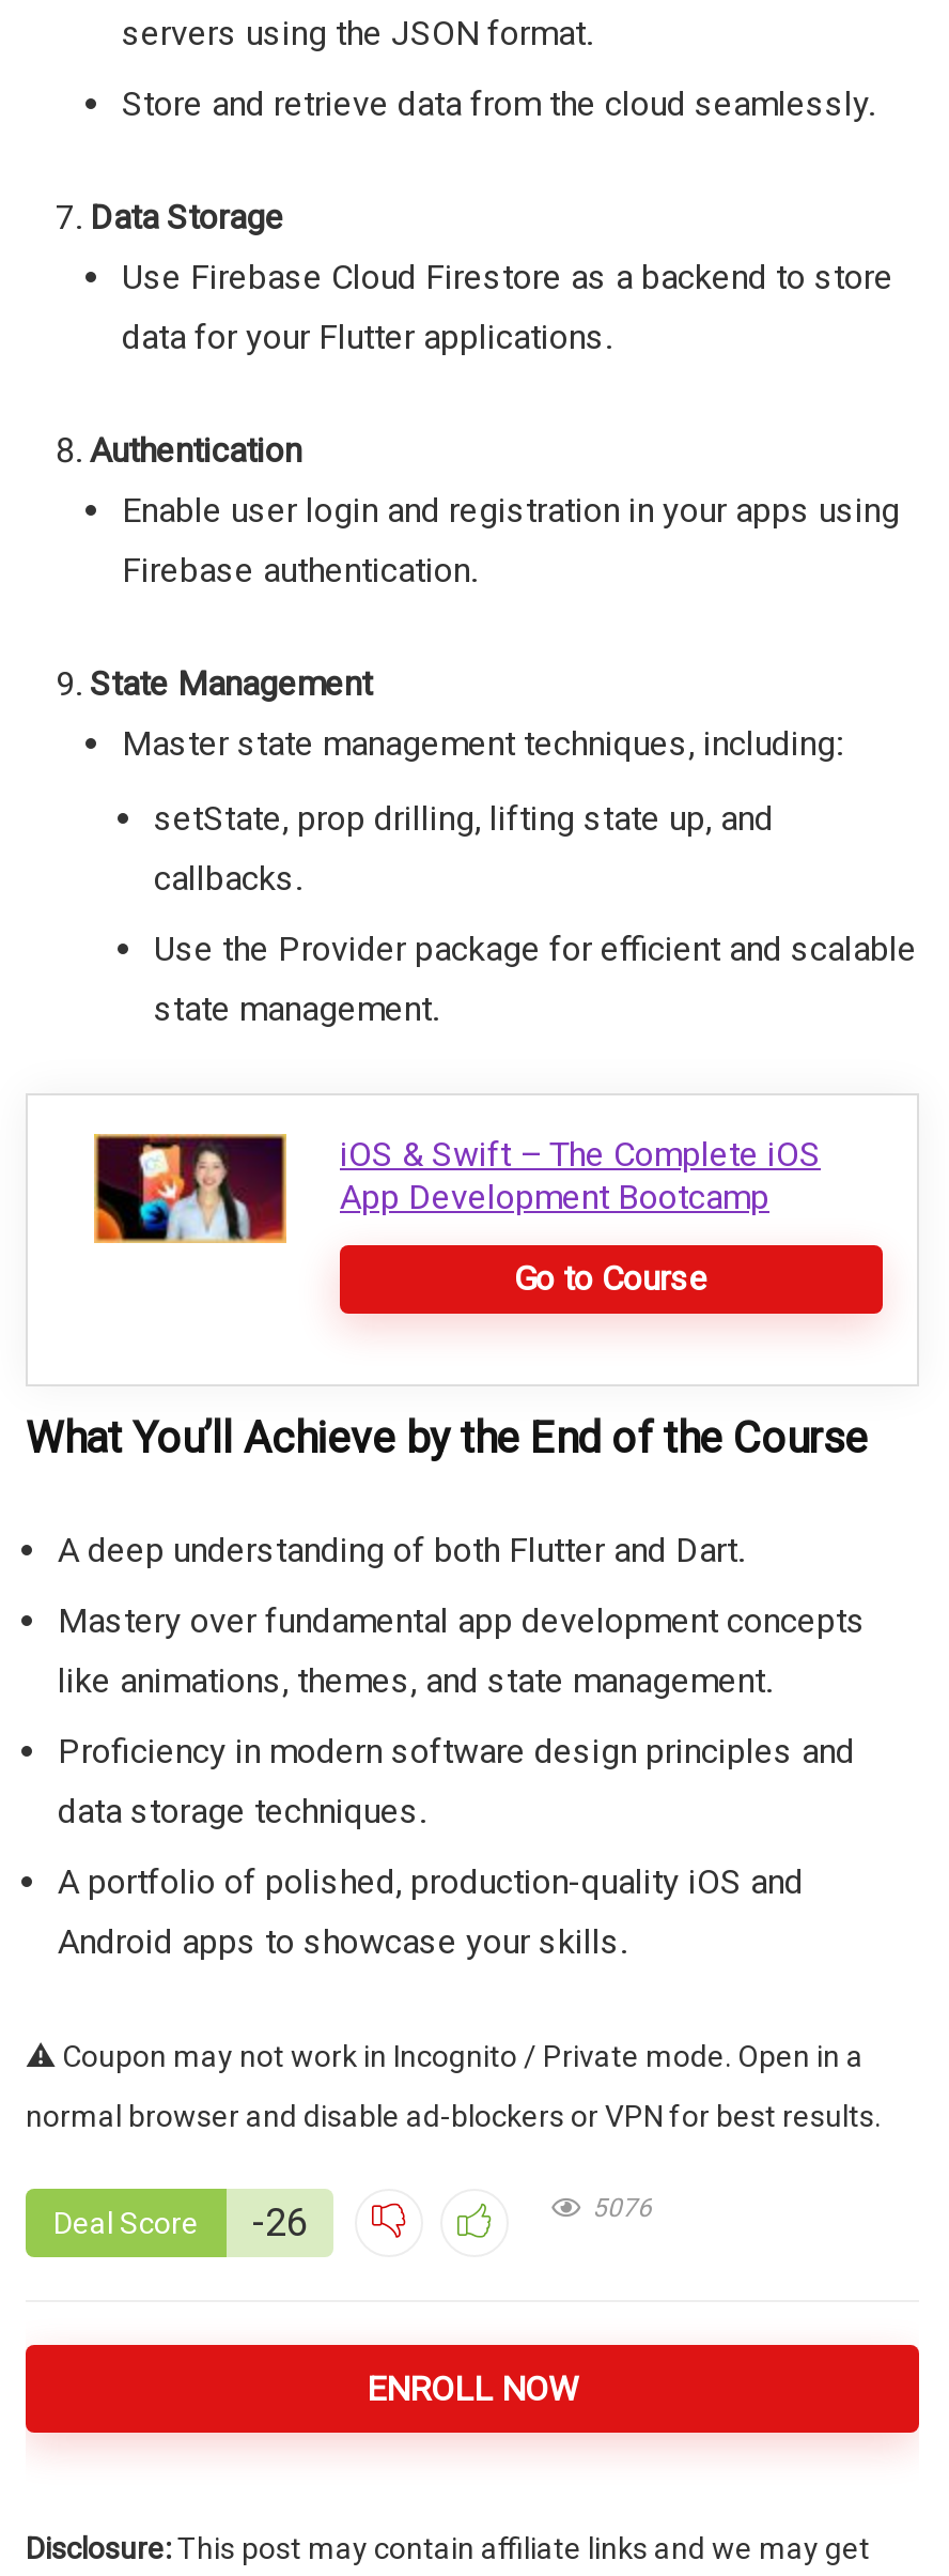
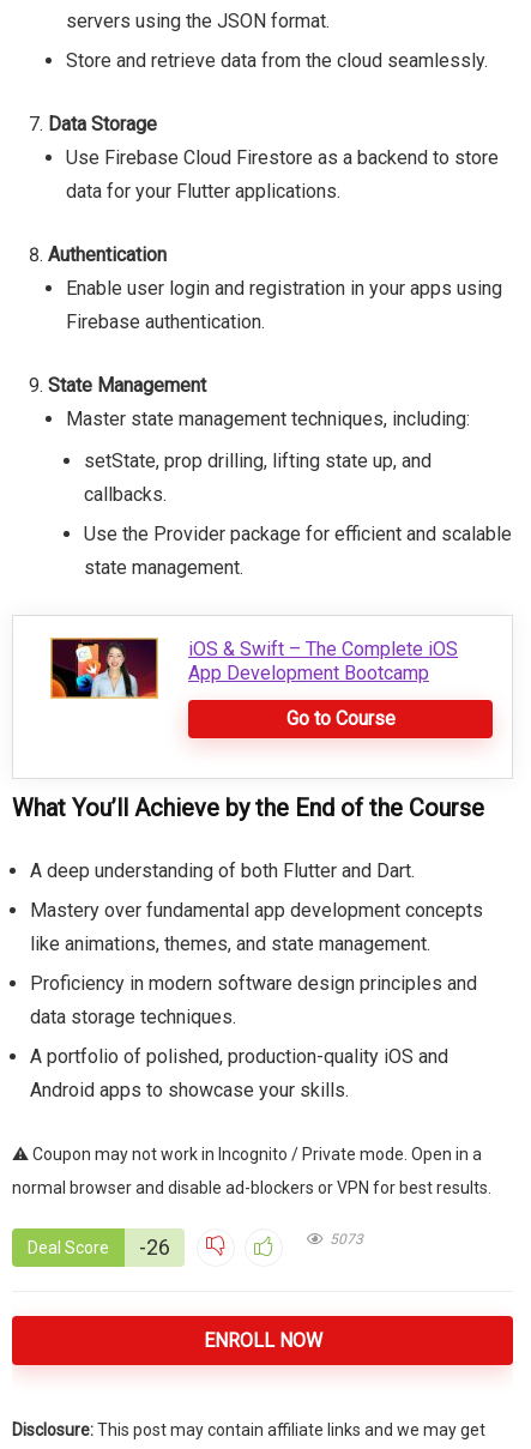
[592,2192,652,2222] 5076 -> [330,1230,363,1247] 5073

